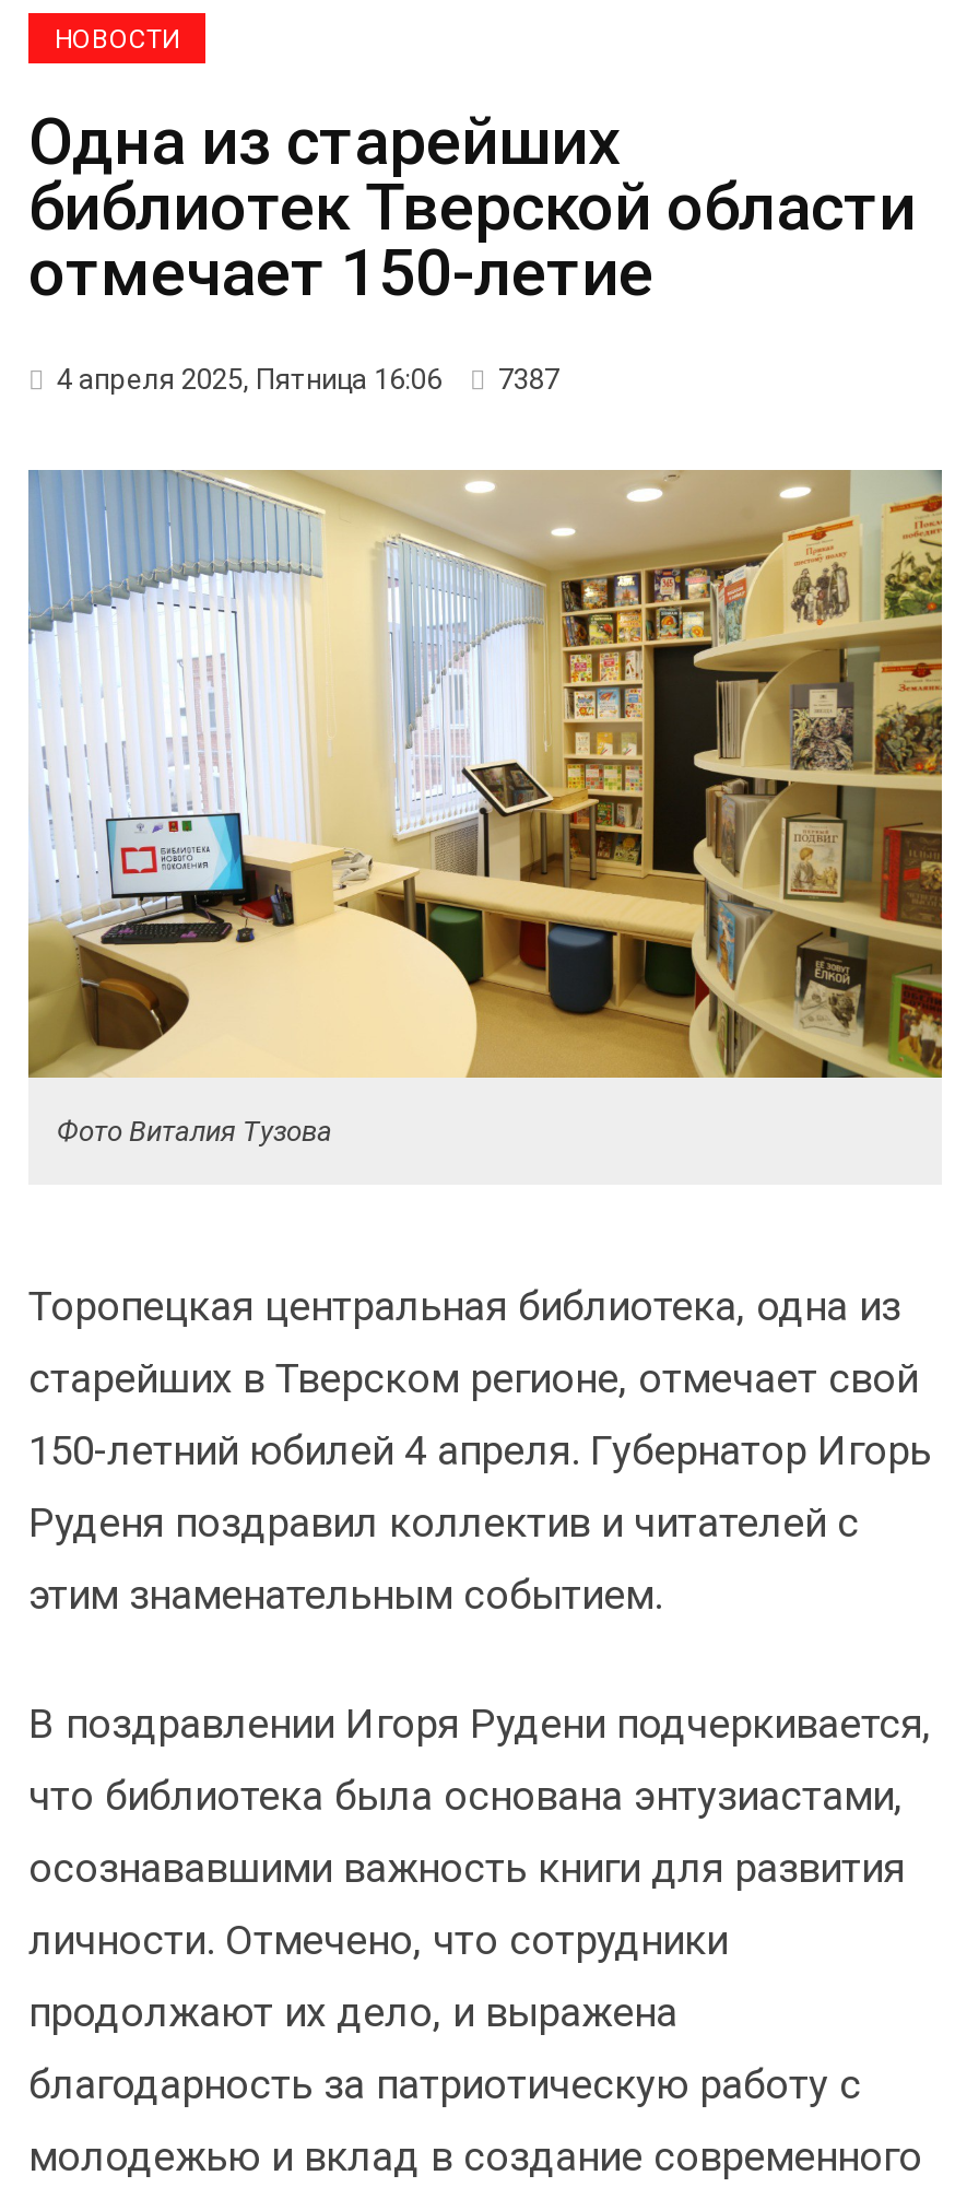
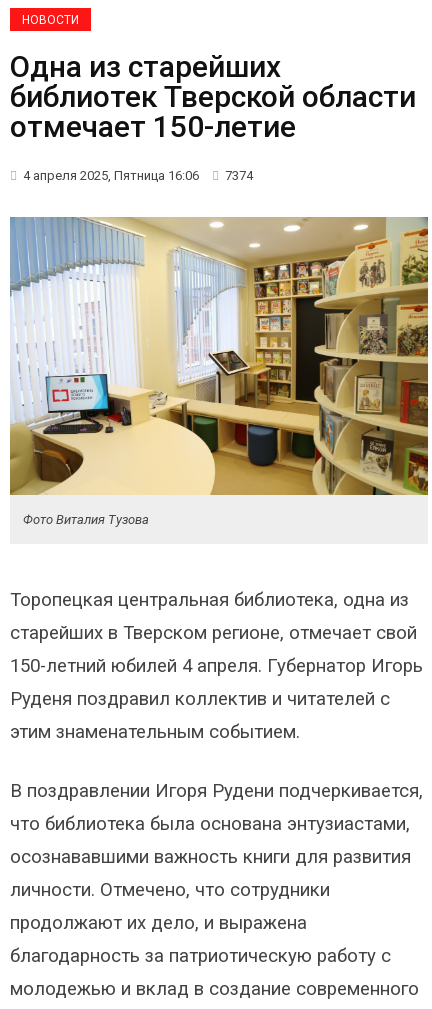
[57,362,559,395] 4 апреля 2025, Пятница 16:06 7387 -> [23,167,253,182] 4 апреля 2025, Пятница 16:06 7374

